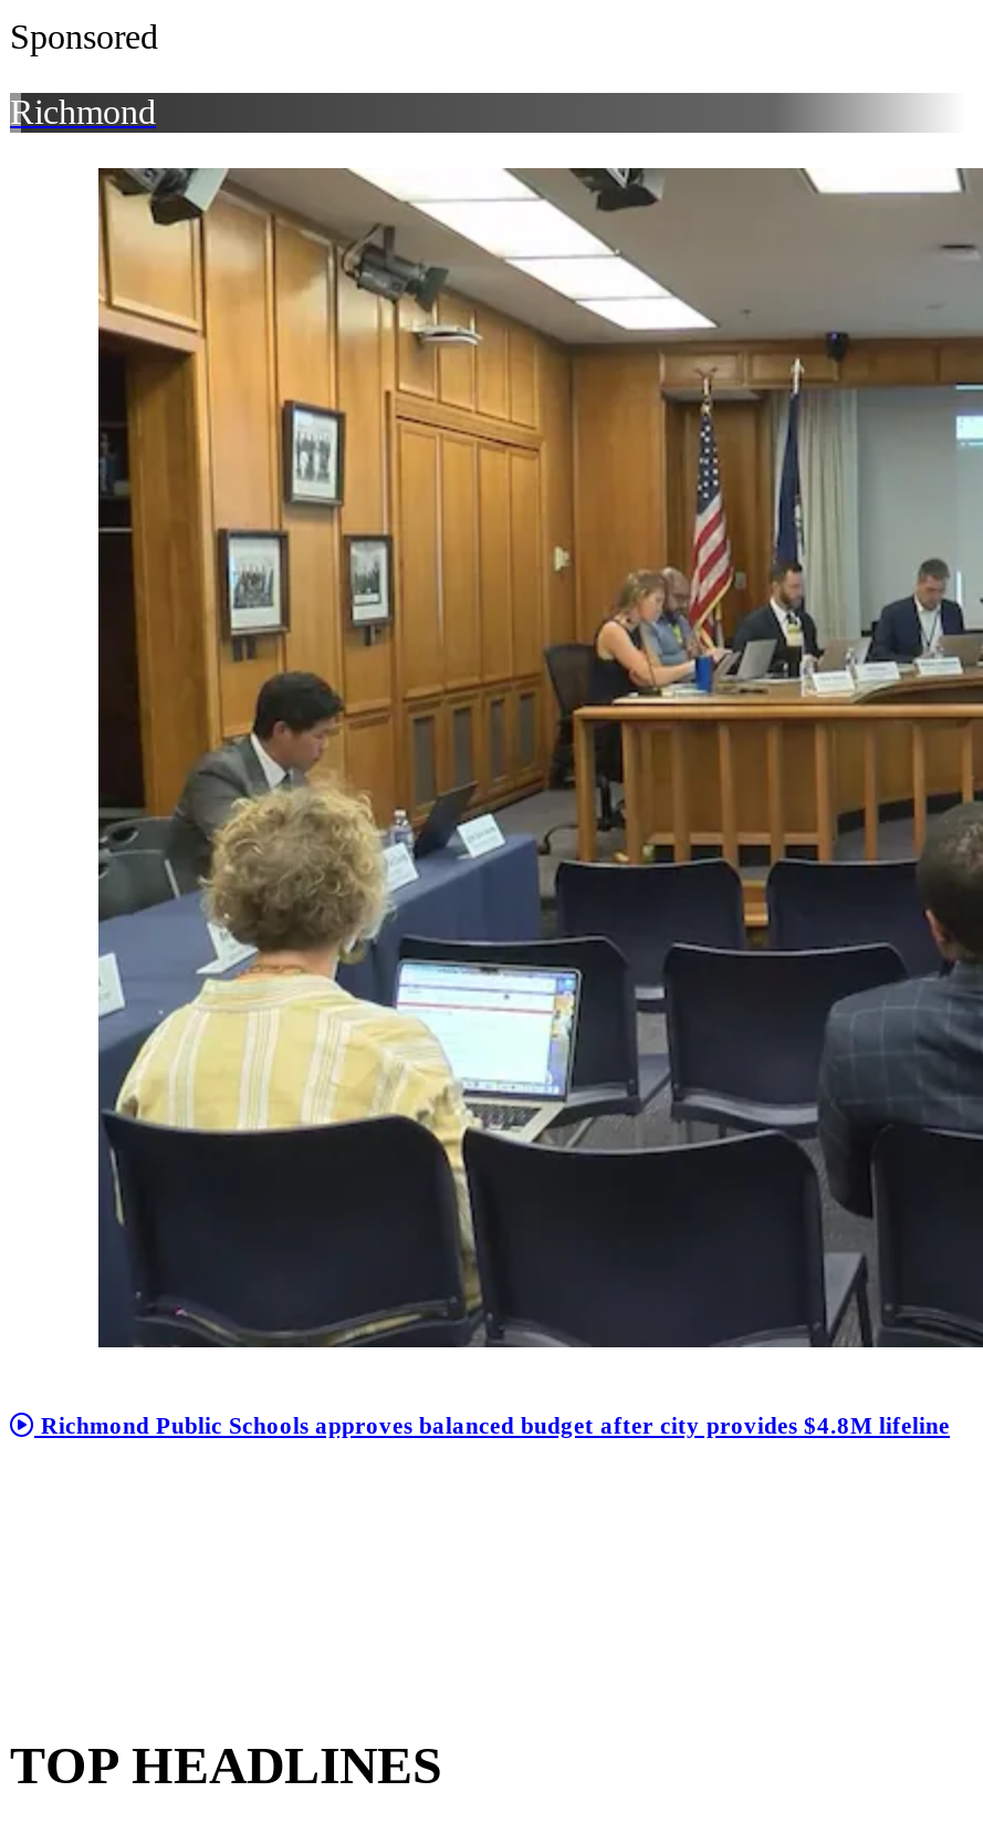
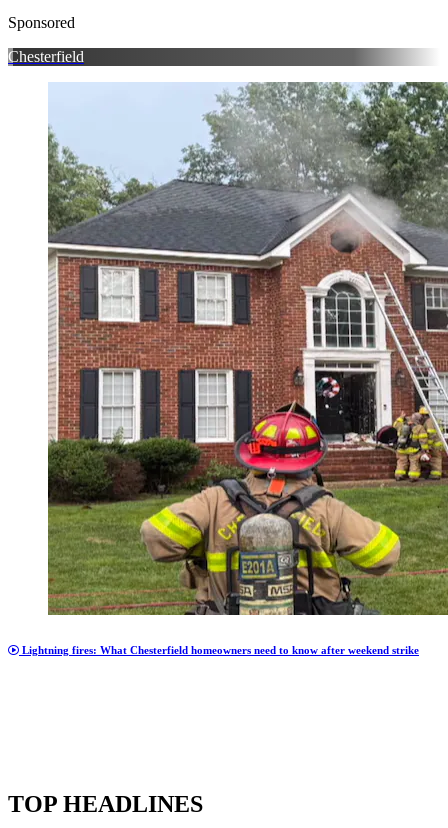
[10,93,156,131] Richmond -> [8,48,84,65] Chesterfield
[41,166,976,1438] [image] | Richmond Public Schools approves balanced budget after city provides $4.8M lifeline -> [22,81,445,656] [image] | Lightning fires: What Chesterfield homeowners need to know after weekend strike

